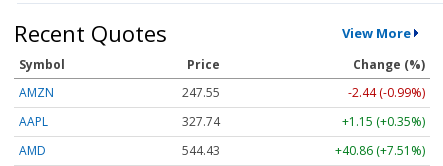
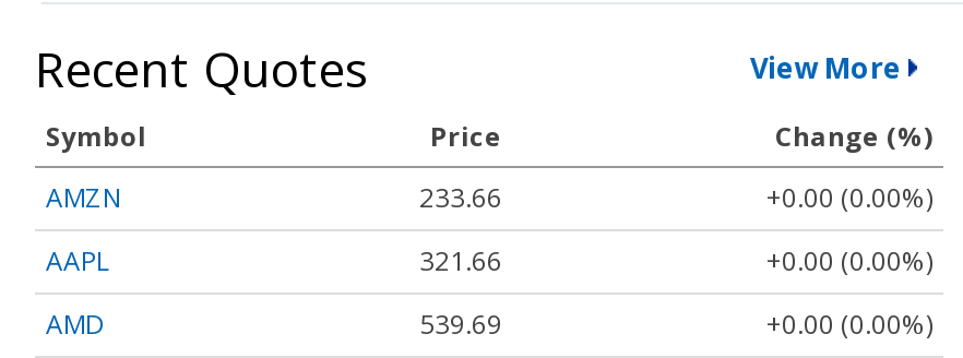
[182,83,220,100] 247.55 -> [419,178,502,215] 233.66
[348,83,425,100] -2.44 (-0.99%) -> [766,178,932,215] +0.00 (0.00%)
[182,112,220,129] 327.74 -> [419,241,502,278] 321.66
[342,112,425,129] +1.15 (+0.35%) -> [766,241,932,278] +0.00 (0.00%)
[182,141,220,158] 544.43 -> [419,305,502,342] 539.69
[335,141,425,158] +40.86 (+7.51%) -> [766,305,932,342] +0.00 (0.00%)

